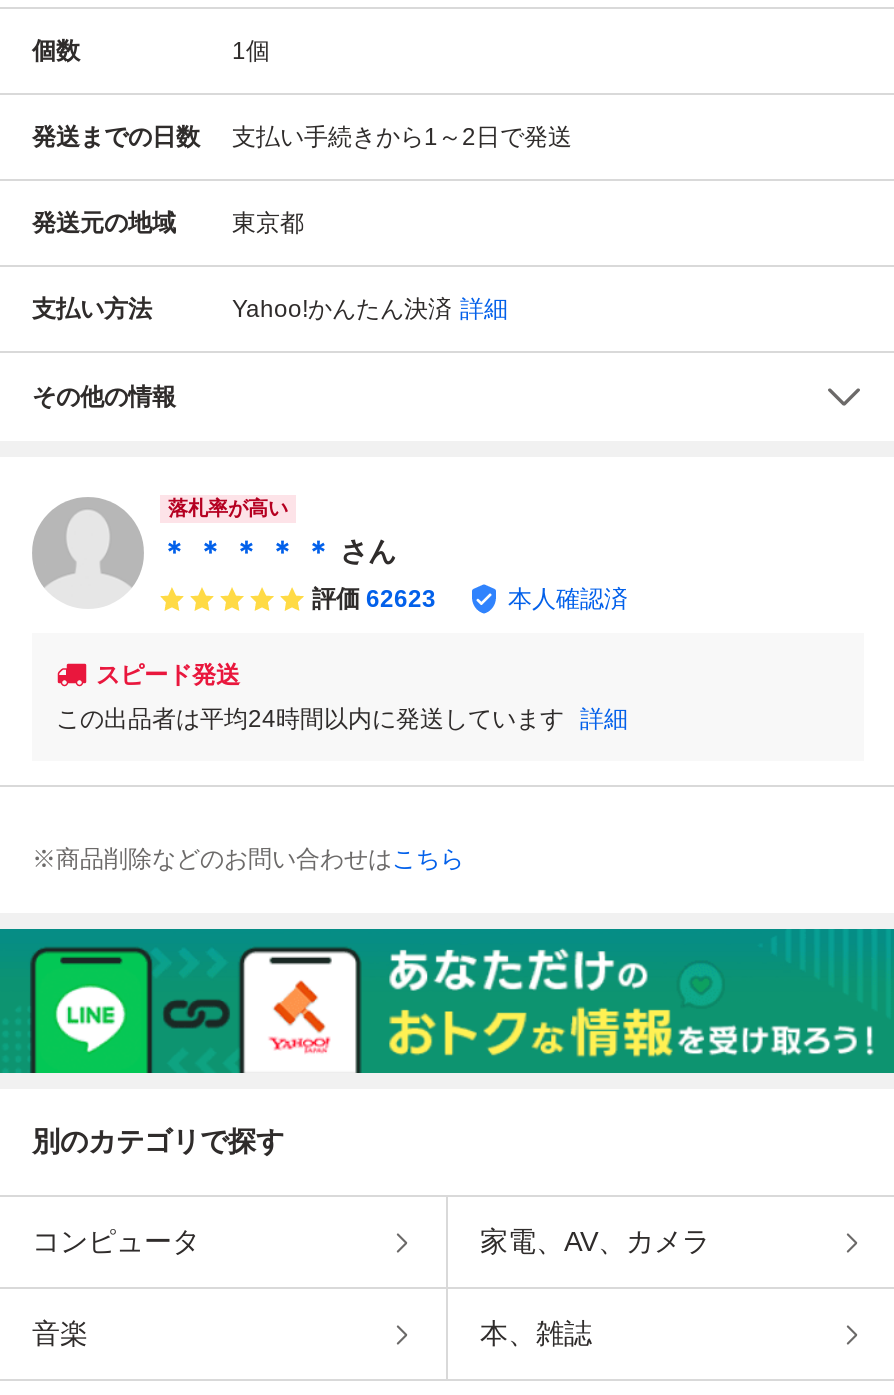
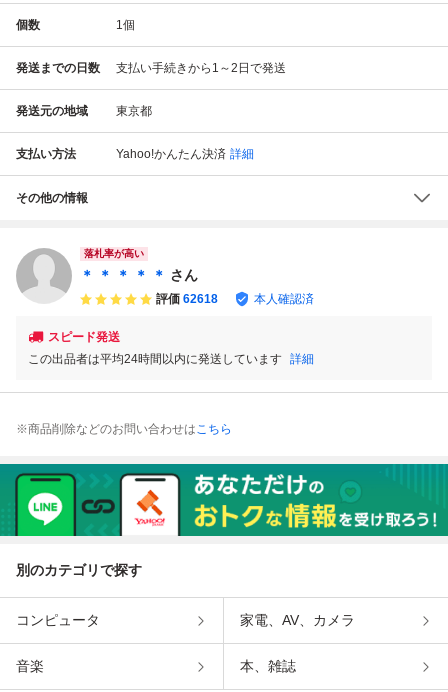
[312,585,436,613] 評価 62623 -> [156,292,218,306] 評価 62618

